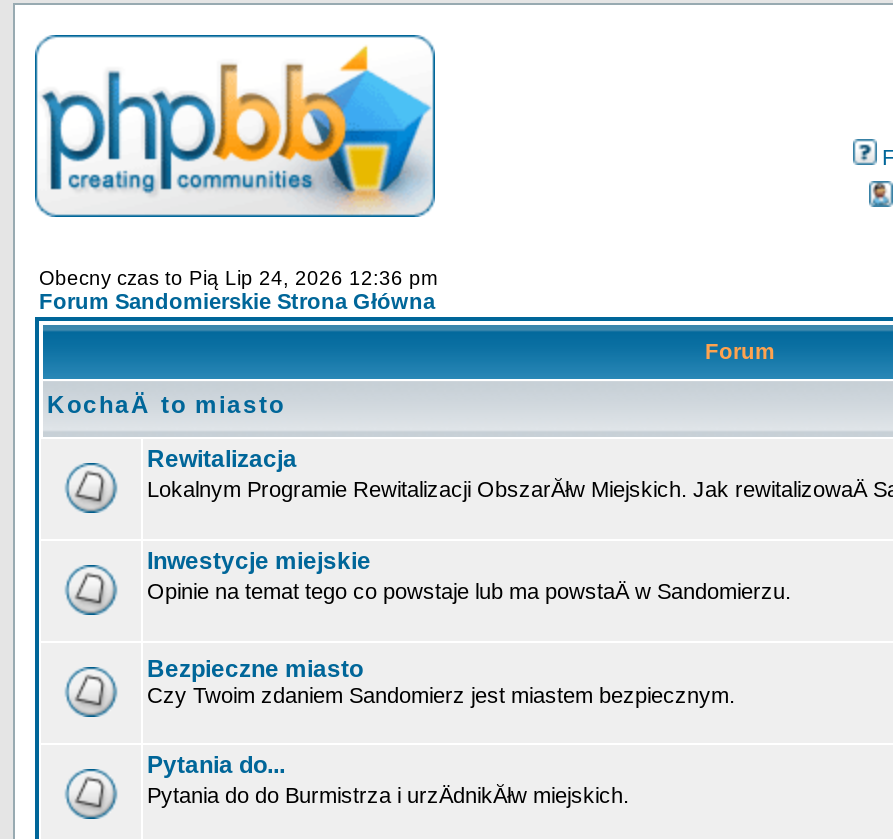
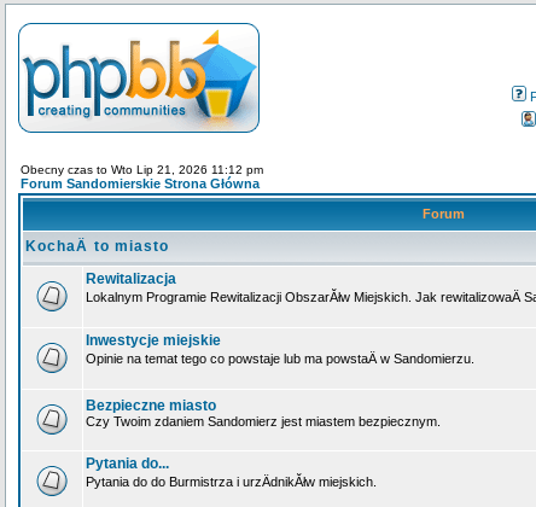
[39,267,437,289] Obecny czas to Pią Lip 24, 2026 12:36 pm -> [21,163,263,176] Obecny czas to Wto Lip 21, 2026 11:12 pm

